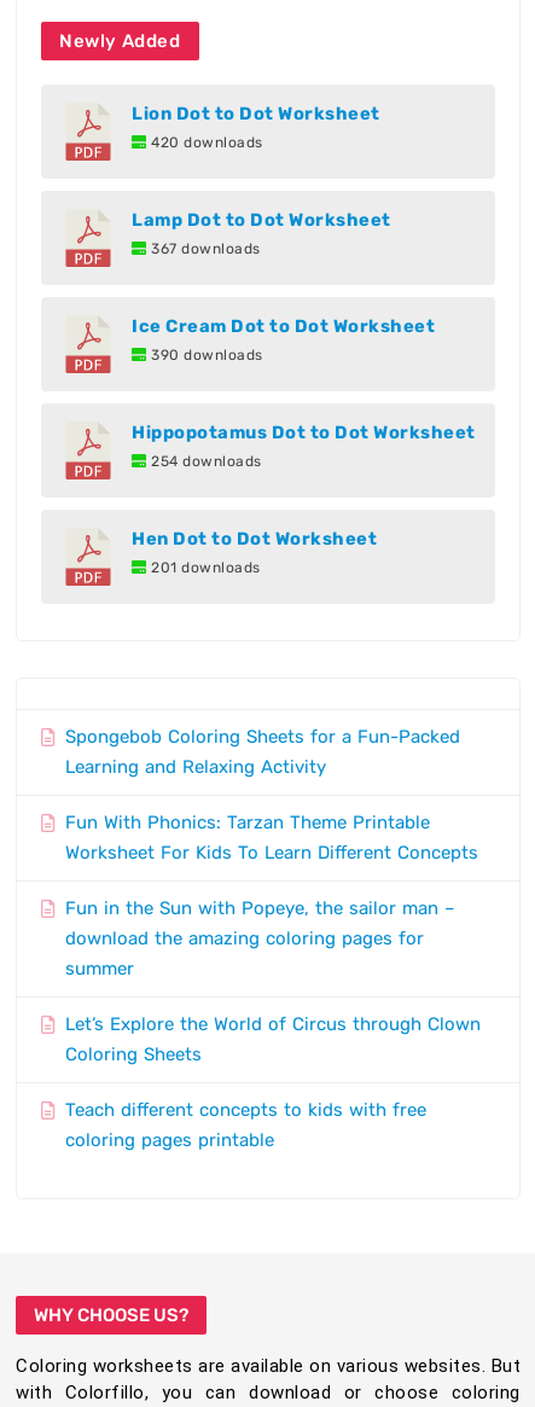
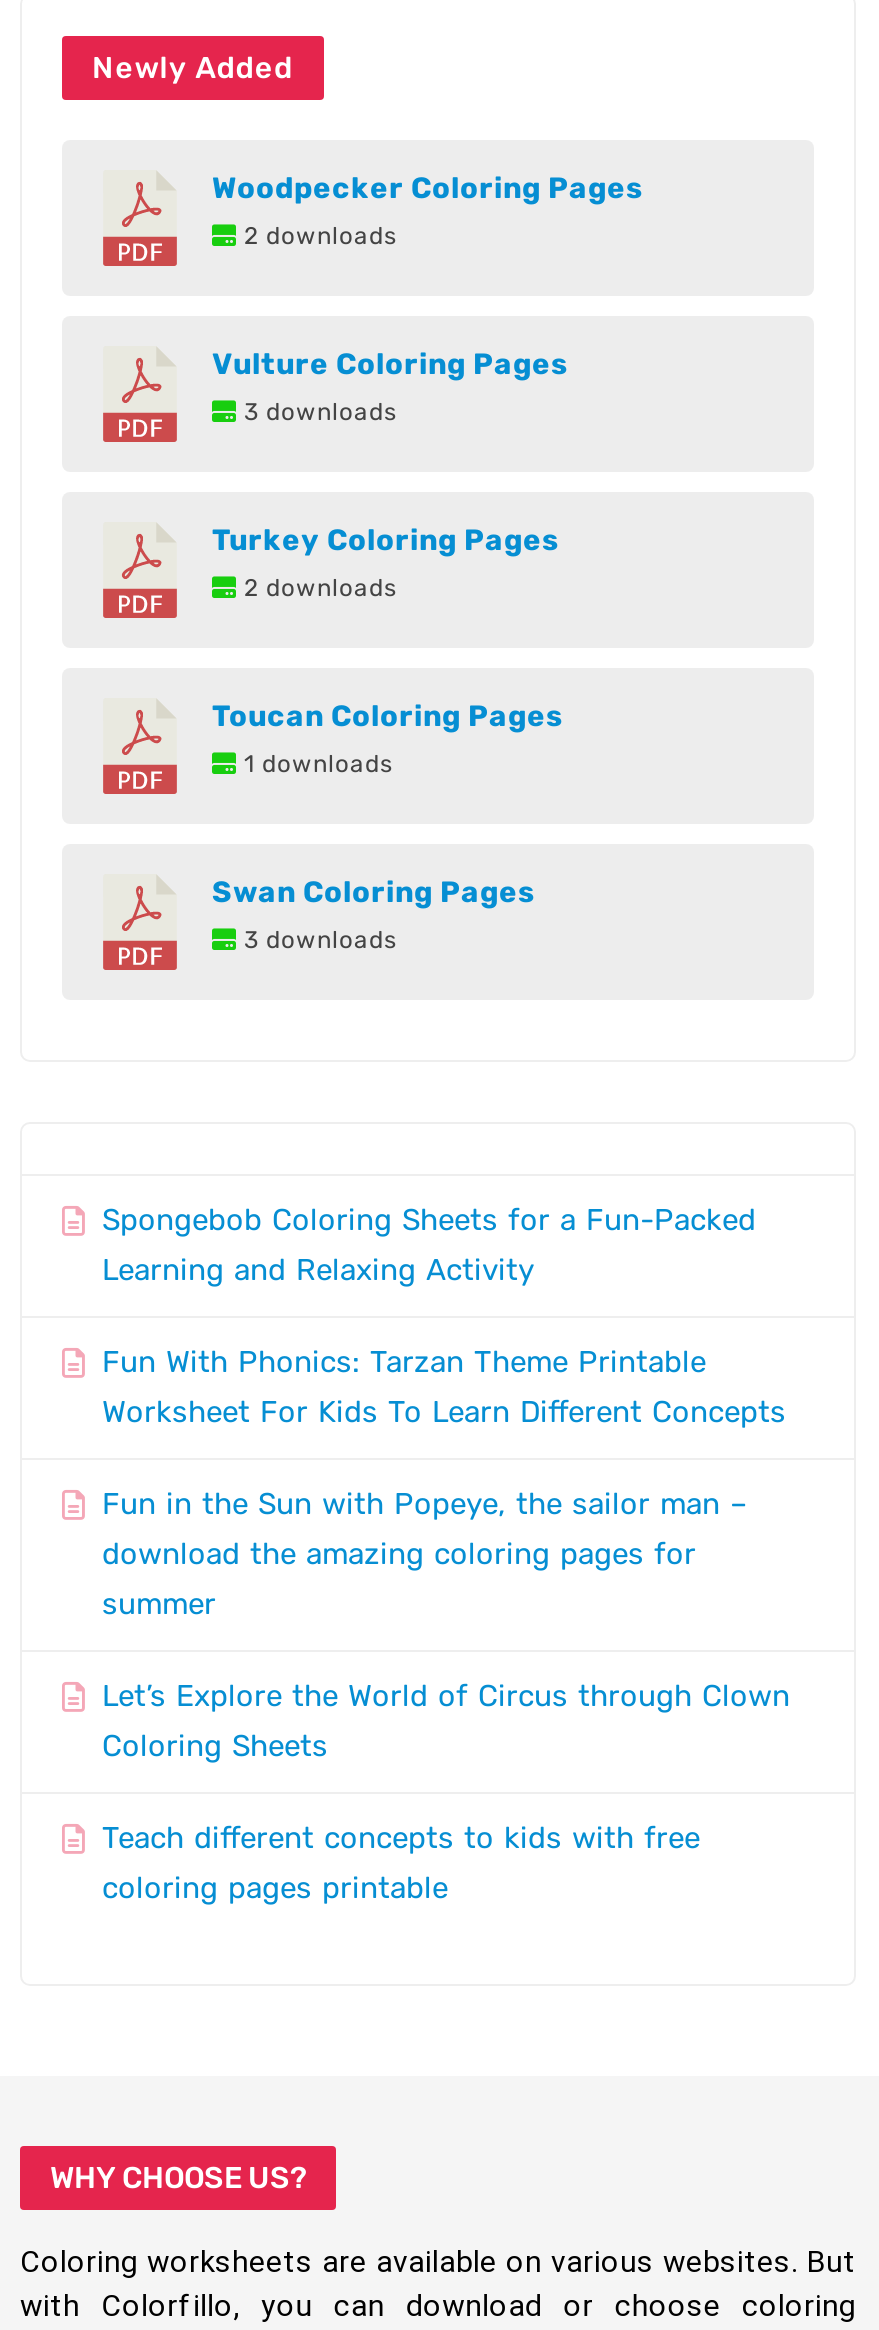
[132,103,380,151] Lion Dot to Dot Worksheet | 420 downloads -> [212,171,643,251] Woodpecker Coloring Pages | 2 downloads
[132,209,391,258] Lamp Dot to Dot Worksheet | 367 downloads -> [212,347,568,427] Vulture Coloring Pages | 3 downloads
[132,316,435,364] Ice Cream Dot to Dot Worksheet | 390 downloads -> [212,523,559,603] Turkey Coloring Pages | 2 downloads
[132,422,475,470] Hippopotamus Dot to Dot Worksheet | 254 downloads -> [212,699,563,779] Toucan Coloring Pages | 1 downloads
[132,528,377,576] Hen Dot to Dot Worksheet | 201 downloads -> [212,875,535,955] Swan Coloring Pages | 3 downloads

